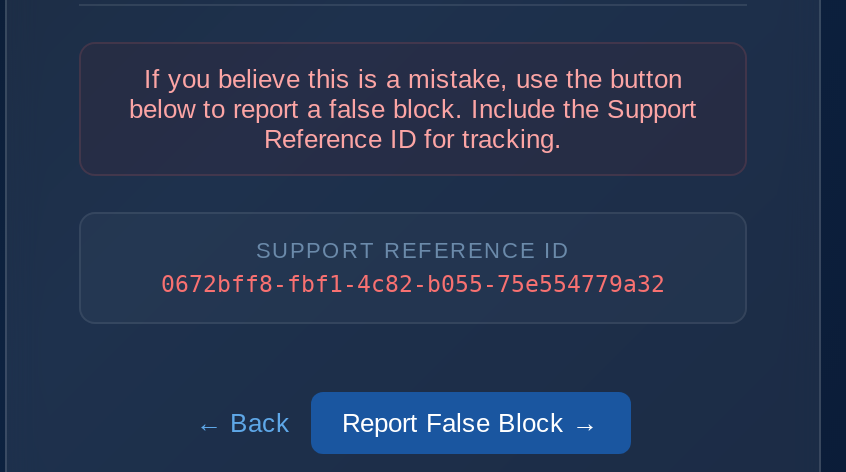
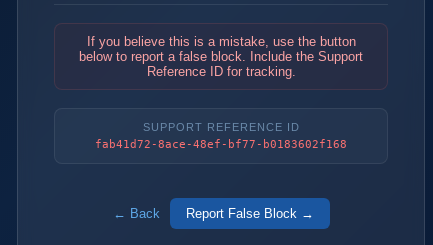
[161,270,665,298] 0672bff8-fbf1-4c82-b055-75e554779a32 -> [95,137,347,151] fab41d72-8ace-48ef-bf77-b0183602f168

